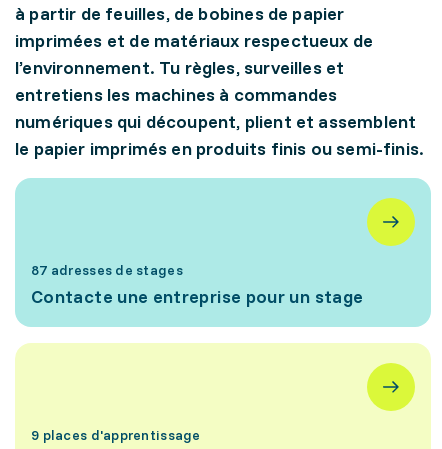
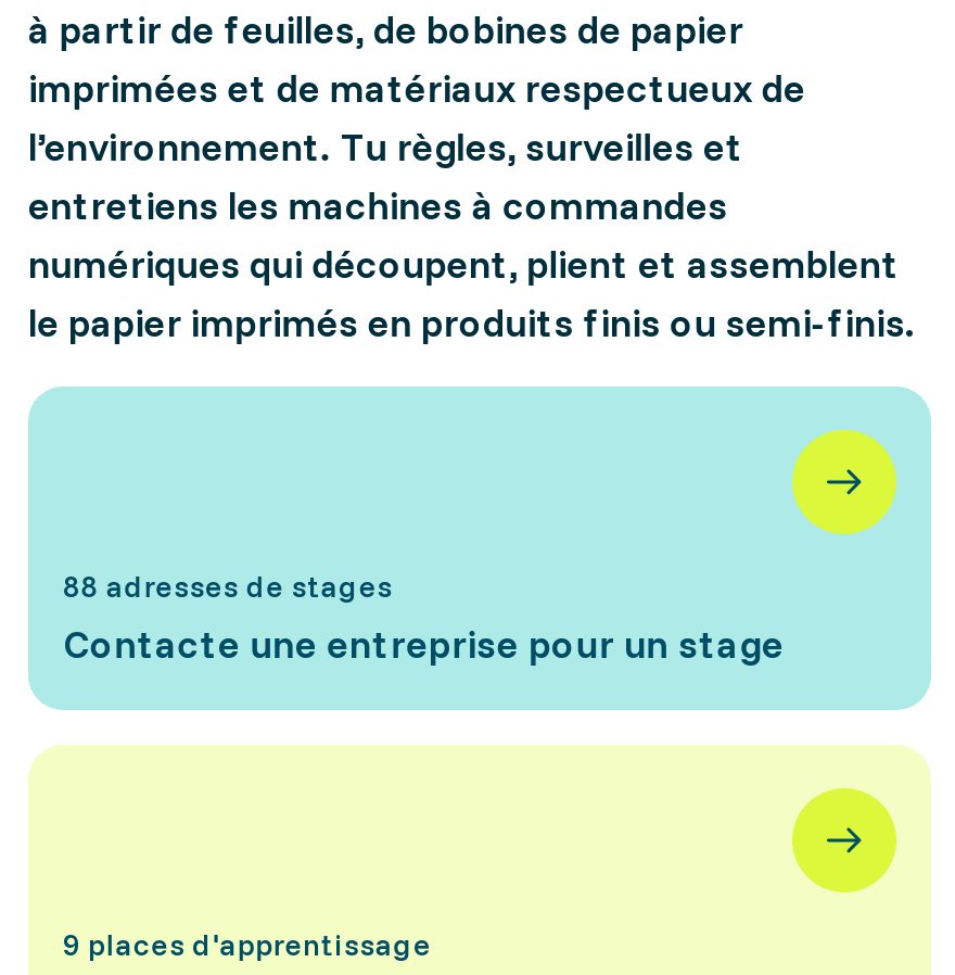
[31,261,183,279] 87 adresses de stages -> [63,568,393,607] 88 adresses de stages

